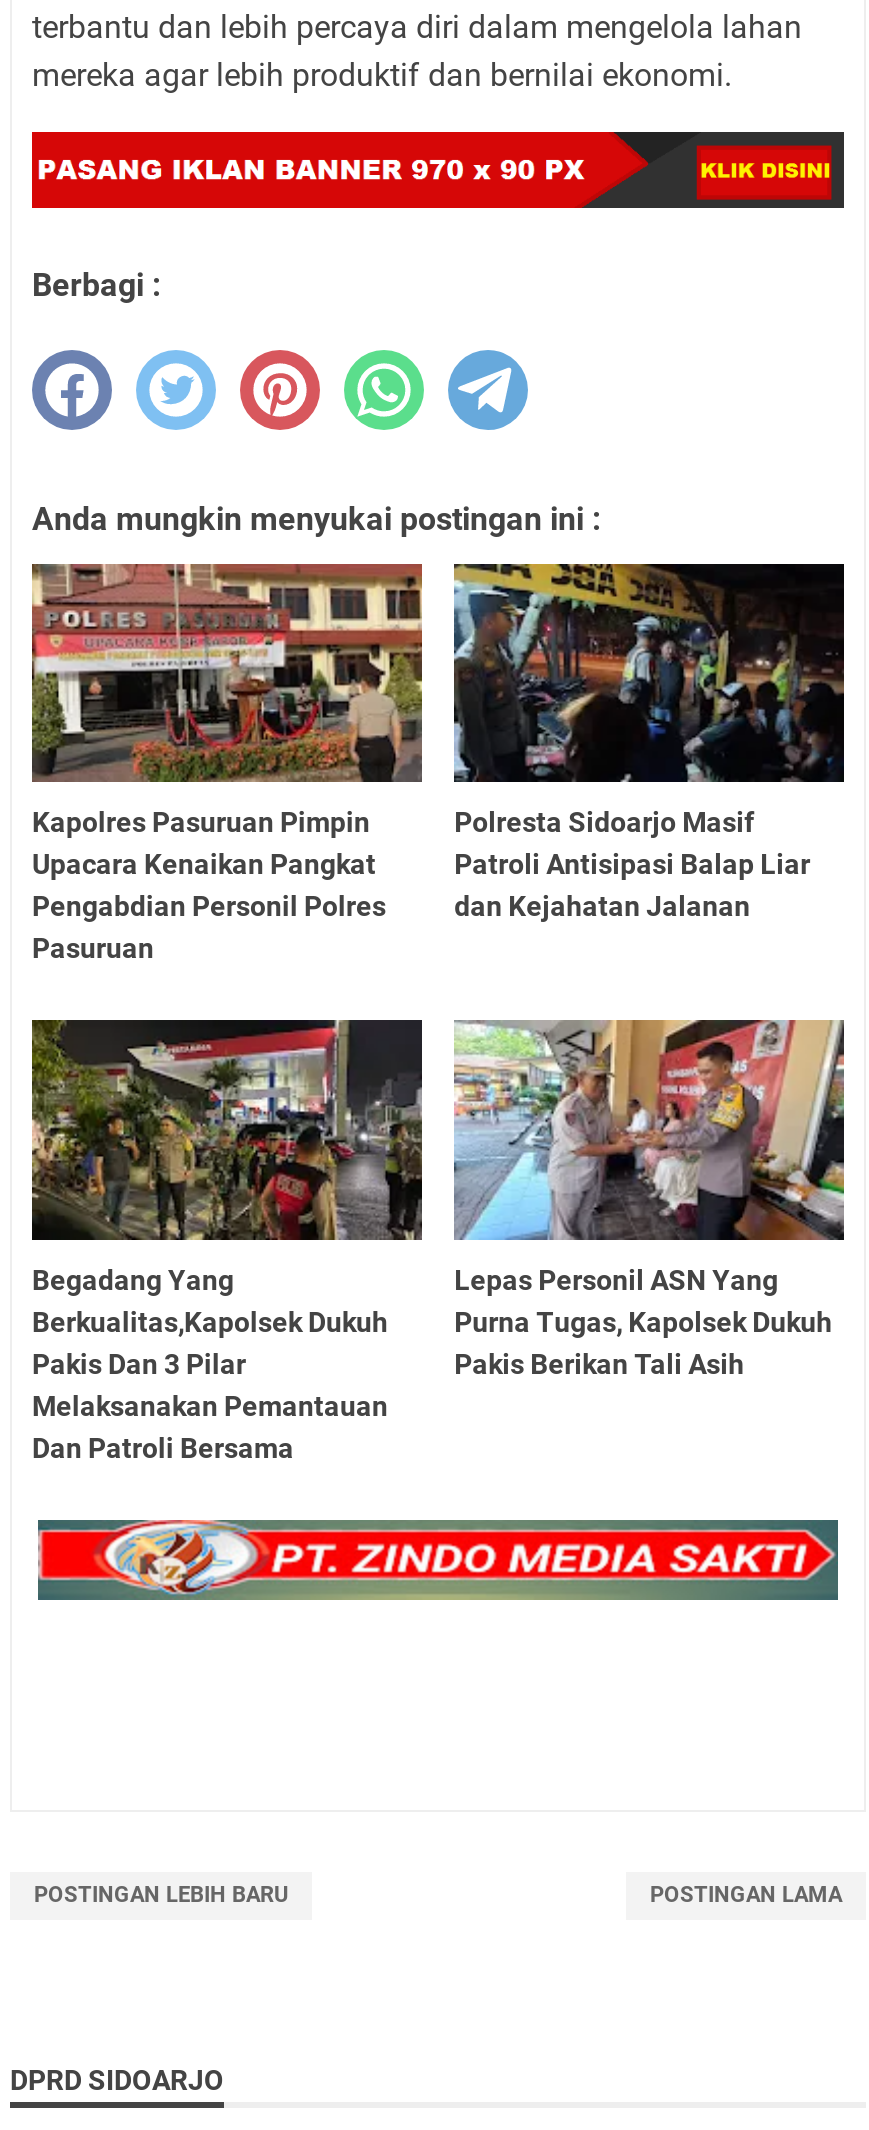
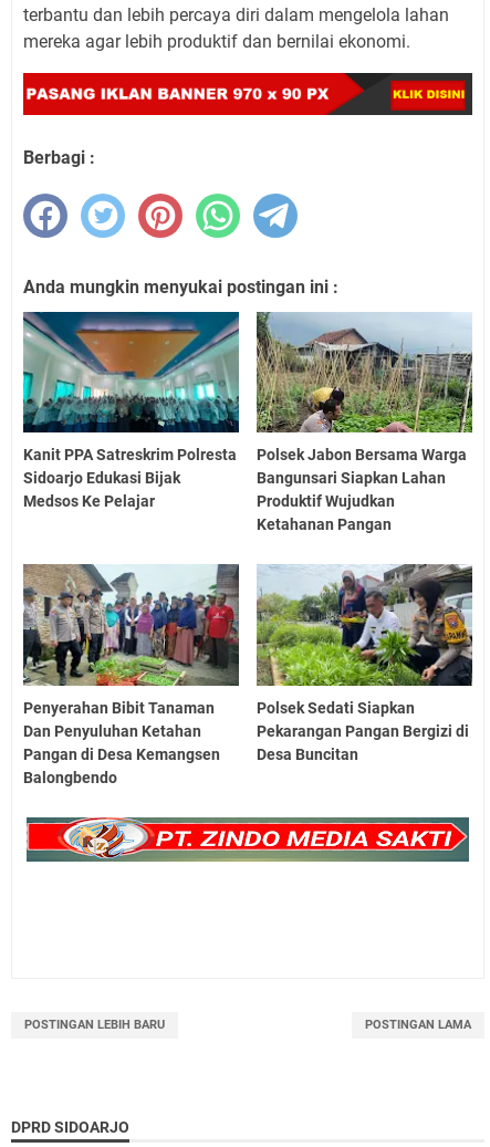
[30,562,424,964] [image] | Kapolres Pasuruan Pimpin | Upacara Kenaikan Pangkat | Pengabdian Personil Polres | Pasuruan -> [22,311,240,510] [image] | Kanit PPA Satreskrim Polresta | Sidoarjo Edukasi Bijak | Medsos Ke Pelajar
[452,562,846,922] [image] | Polresta Sidoarjo Masif | Patroli Antisipasi Balap Liar | dan Kejahatan Jalanan -> [256,312,473,533] [image] | Polsek Jabon Bersama Warga | Bangunsari Siapkan Lahan | Produktif Wujudkan | Ketahanan Pangan
[32,1018,420,1464] [image] | Begadang Yang | Berkualitas,Kapolsek Dukuh | Pakis Dan 3 Pilar | Melaksanakan Pemantauan | Dan Patroli Bersama -> [23,563,239,786] [image] | Penyerahan Bibit Tanaman | Dan Penyuluhan Ketahan | Pangan di Desa Kemangsen | Balongbendo
[454,1020,846,1380] [image] | Lepas Personil ASN Yang | Purna Tugas, Kapolsek Dukuh | Pakis Berikan Tali Asih -> [256,564,472,763] [image] | Polsek Sedati Siapkan | Pekarangan Pangan Bergizi di | Desa Buncitan

